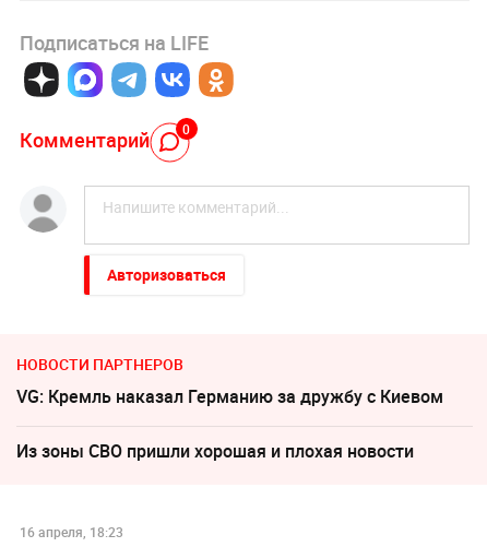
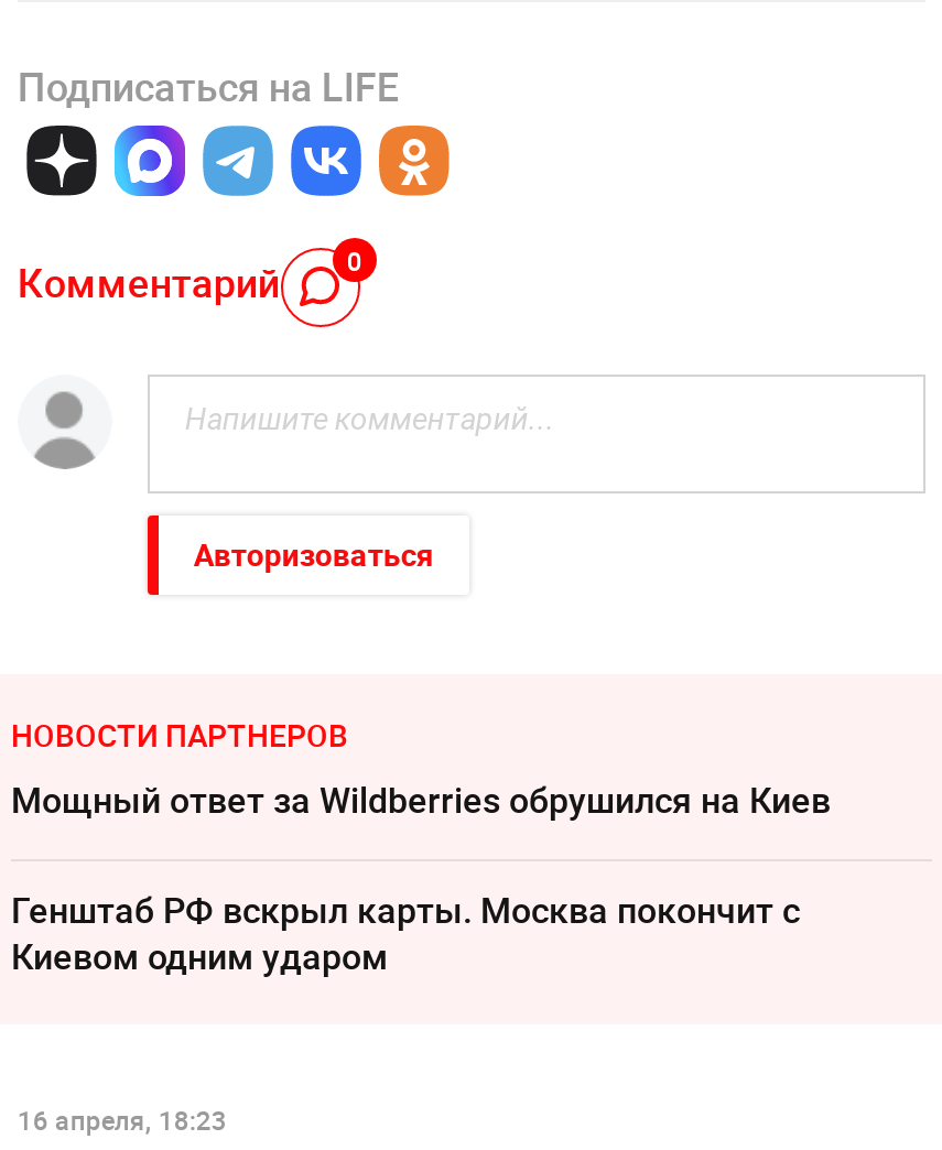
[16,384,443,408] VG: Кремль наказал Германию за дружбу с Киевом -> [11,775,831,824] Мощный ответ за Wildberries обрушился на Киев
[16,439,414,463] Из зоны СВО пришли хорошая и плохая новости -> [11,885,800,980] Генштаб РФ вскрыл карты. Москва покончит с | Киевом одним ударом

